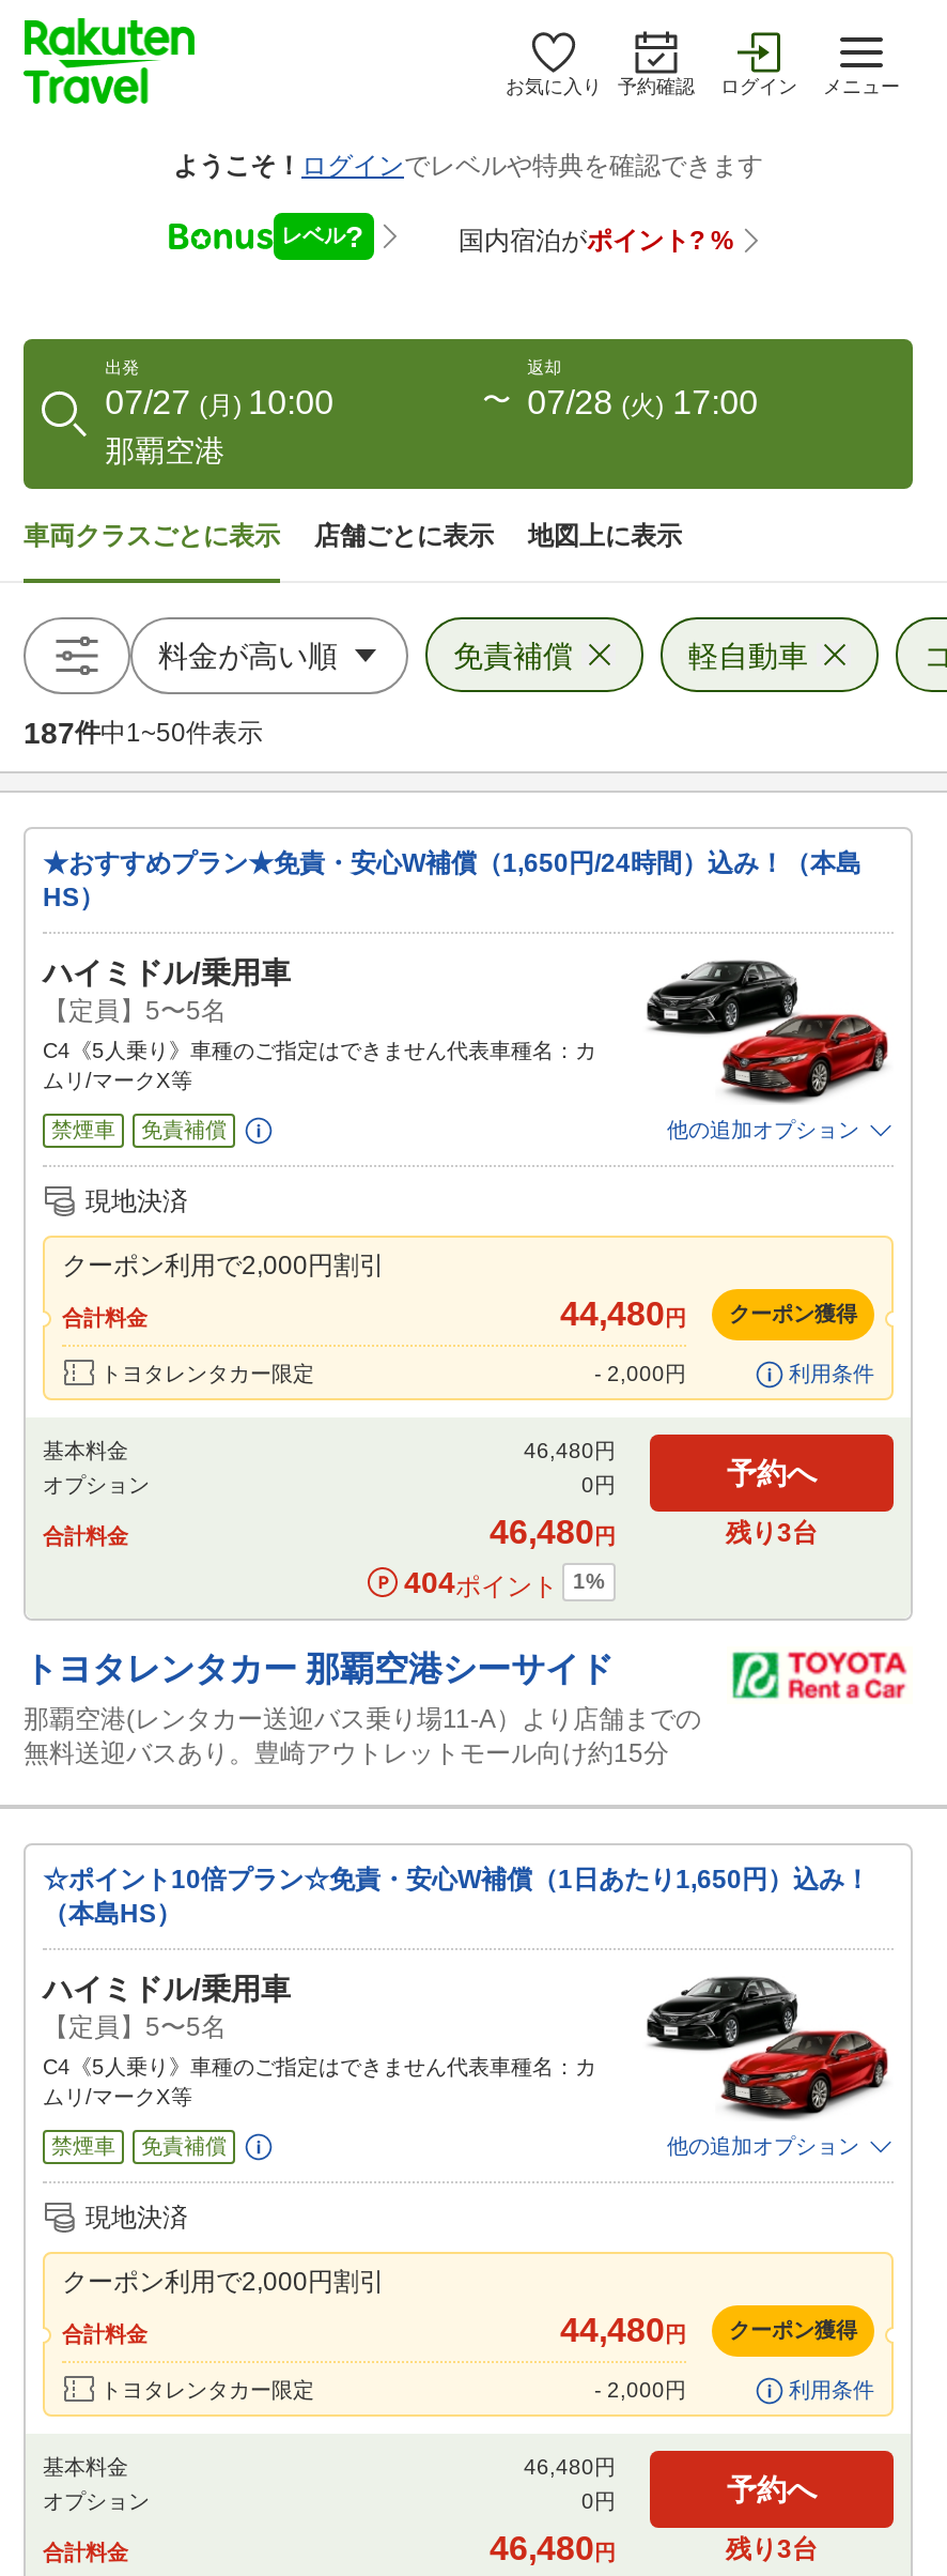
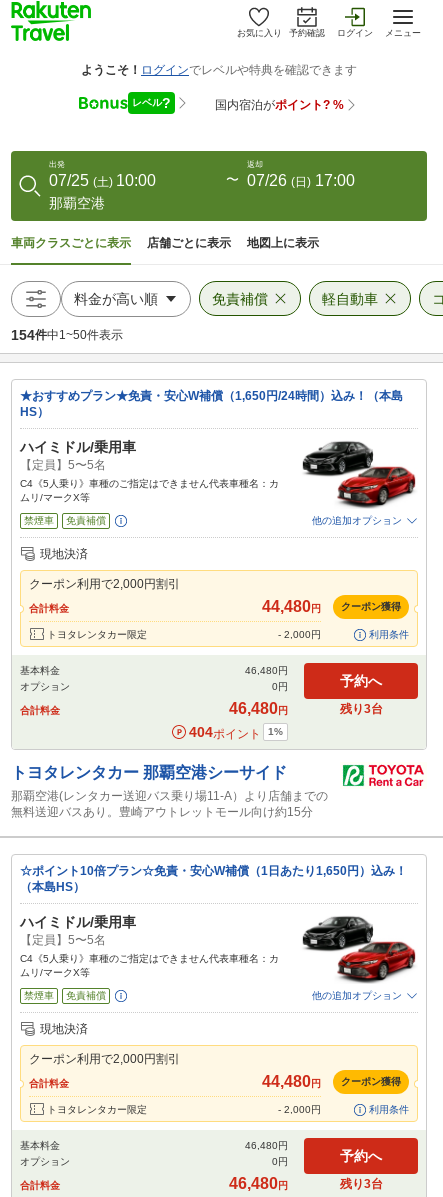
[105,384,334,420] 07/27 (月) 10:00 -> [49,172,156,189] 07/25 (土) 10:00
[527,384,758,420] 07/28 (火) 17:00 -> [247,172,355,189] 07/26 (日) 17:00
[24,716,263,750] 187件中1~50件表示 -> [11,327,123,343] 154件中1~50件表示

